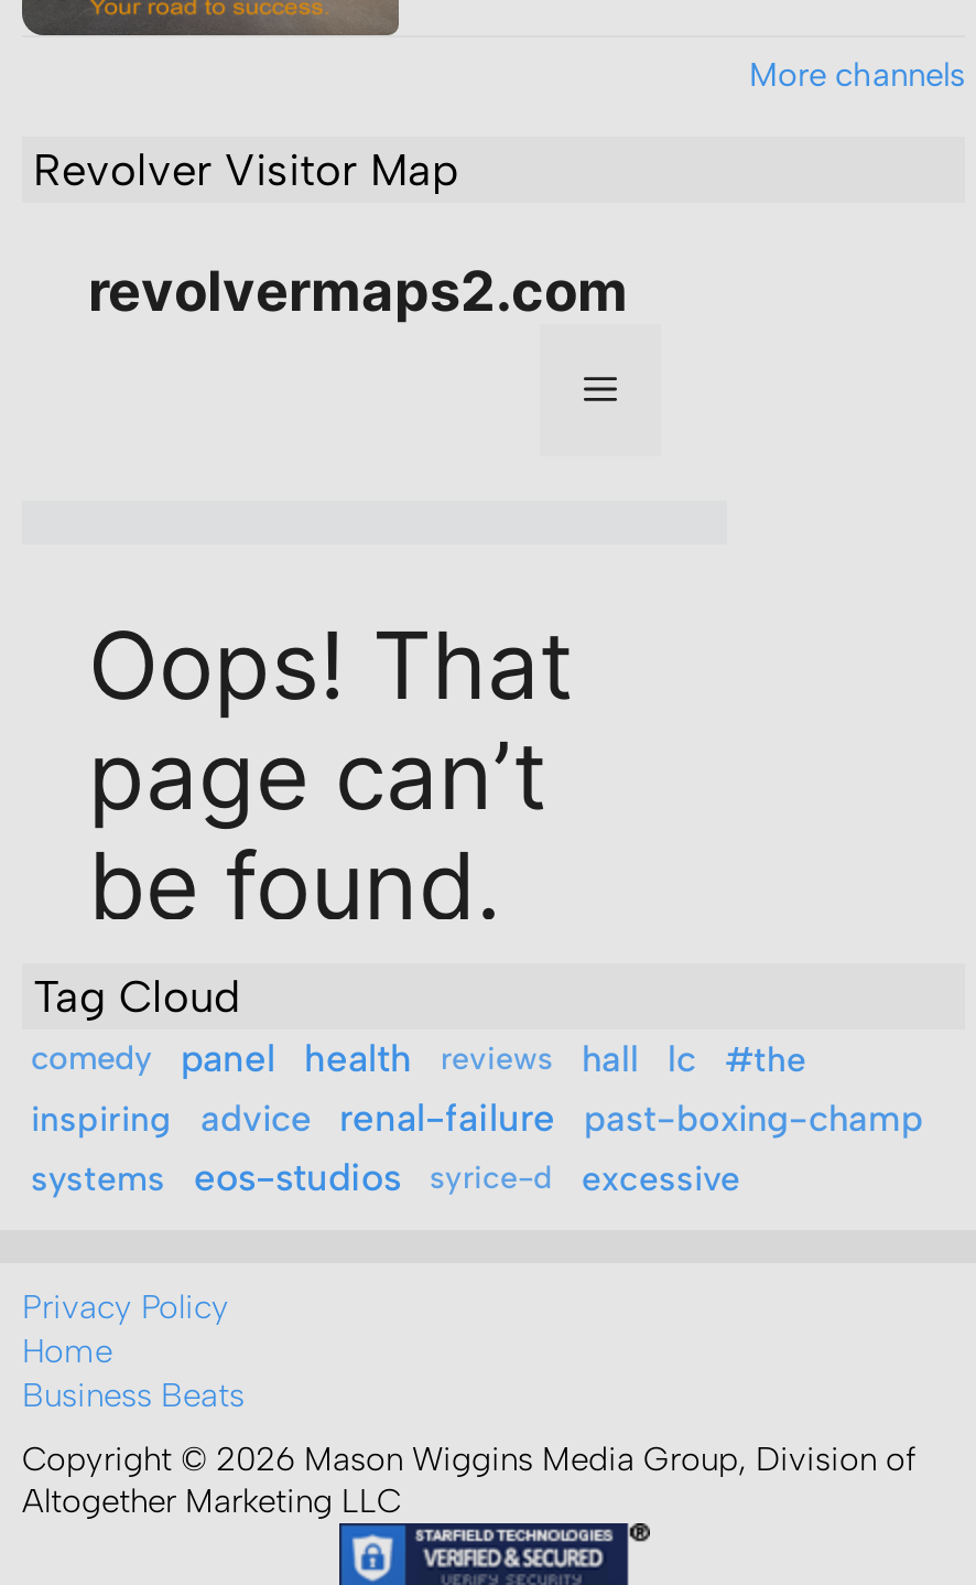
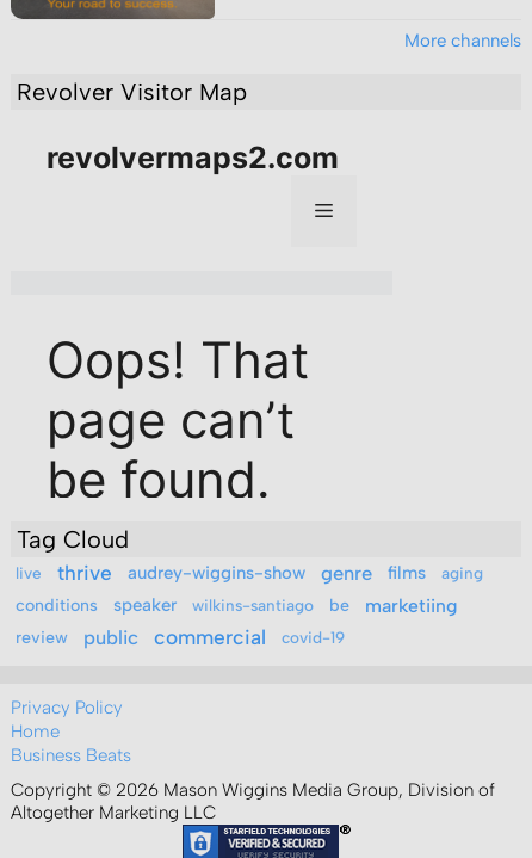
[31,1037,923,1200] comedy | panel | health | reviews | hall | lc | #the | inspiring | advice | renal-failure | past-boxing-champ | systems | eos-studios | syrice-d | excessive -> [16,561,483,650] live | thrive | audrey-wiggins-show | genre | films | aging | conditions | speaker | wilkins-santiago | be | marketiing | review | public | commercial | covid-19

